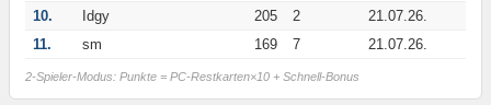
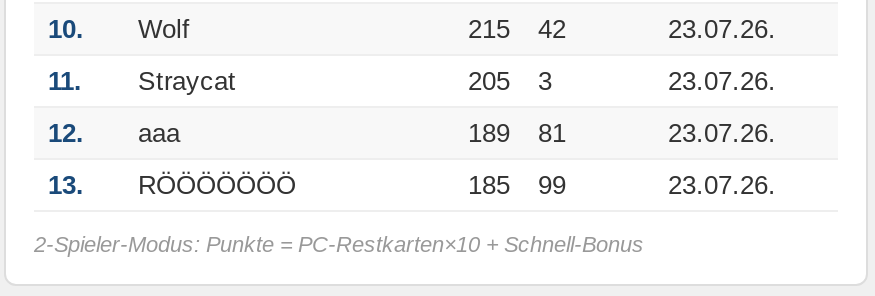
[33,8,427,52] 2 | 21.07.26. | 11. | sm | 169 | 7 | 21.07.26. -> [48,66,776,200] 3 | 23.07.26. | 12. | aaa | 189 | 81 | 23.07.26. | 13. | RÖÖÖÖÖÖÖ | 185 | 99 | 23.07.26.
[82,8,110,24] Idgy -> [48,14,776,96] Wolf | 215 | 42 | 23.07.26. | 11. | Straycat

